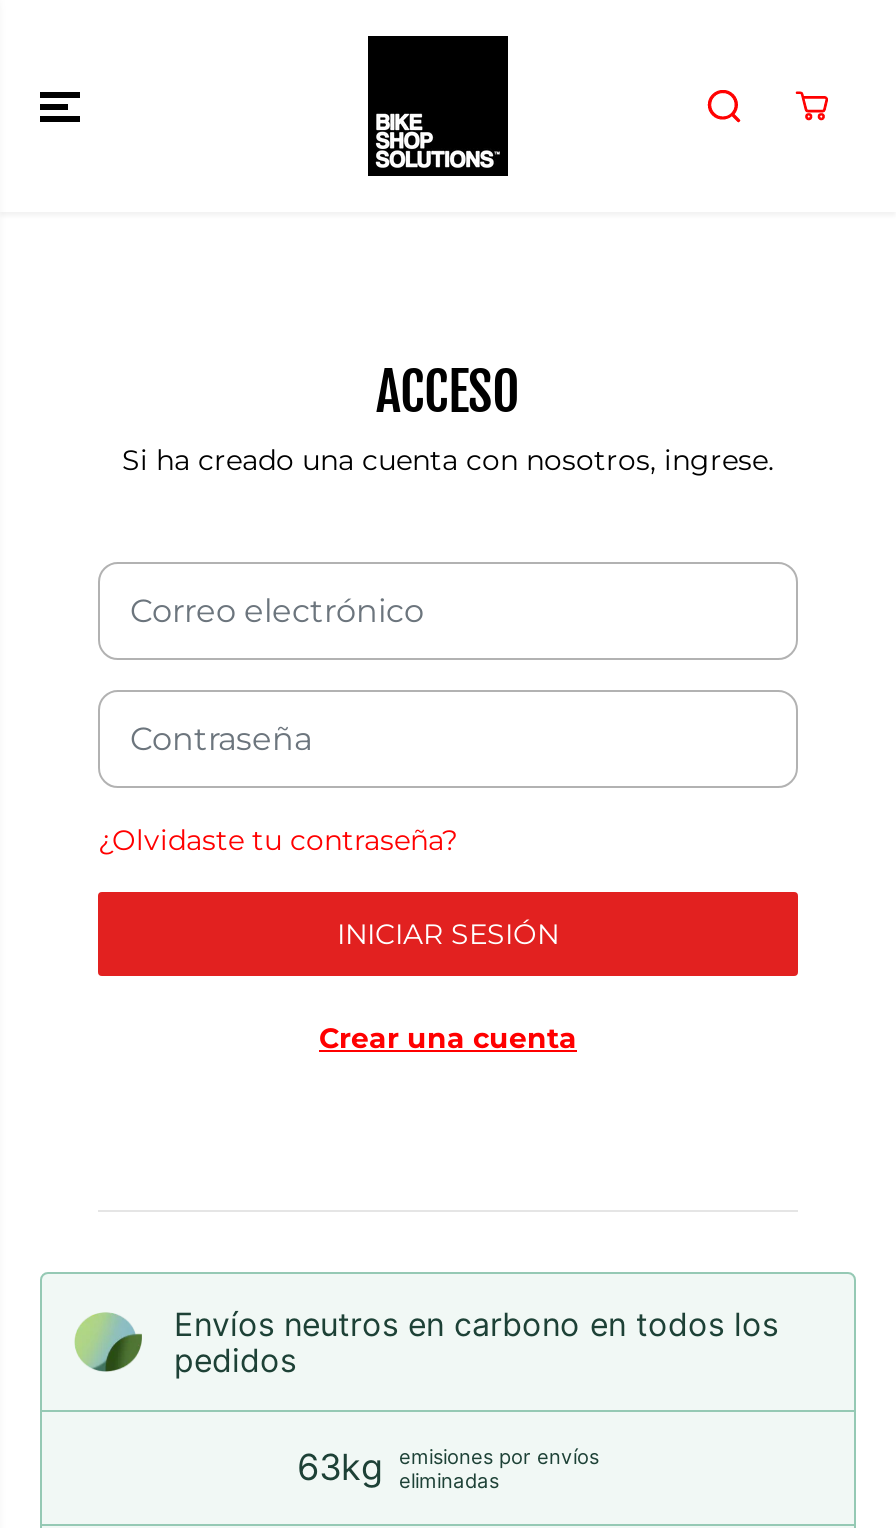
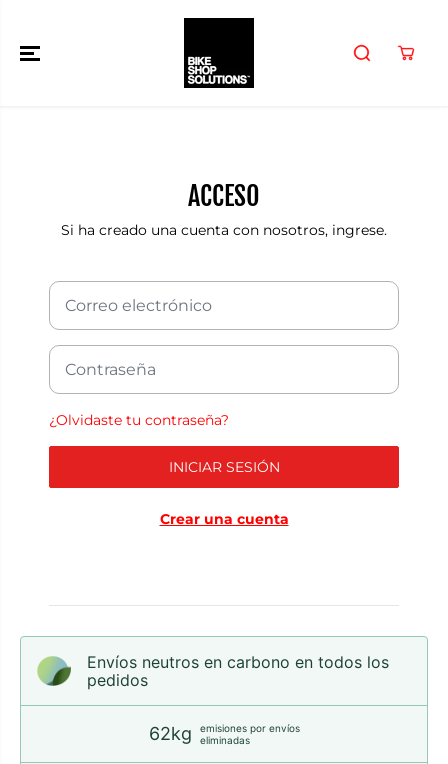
[297,1444,599,1492] 63kg emisiones por envíos eliminadas -> [148,722,299,746] 62kg emisiones por envíos eliminadas

